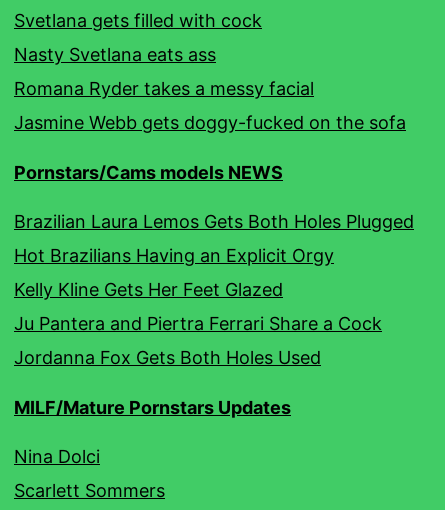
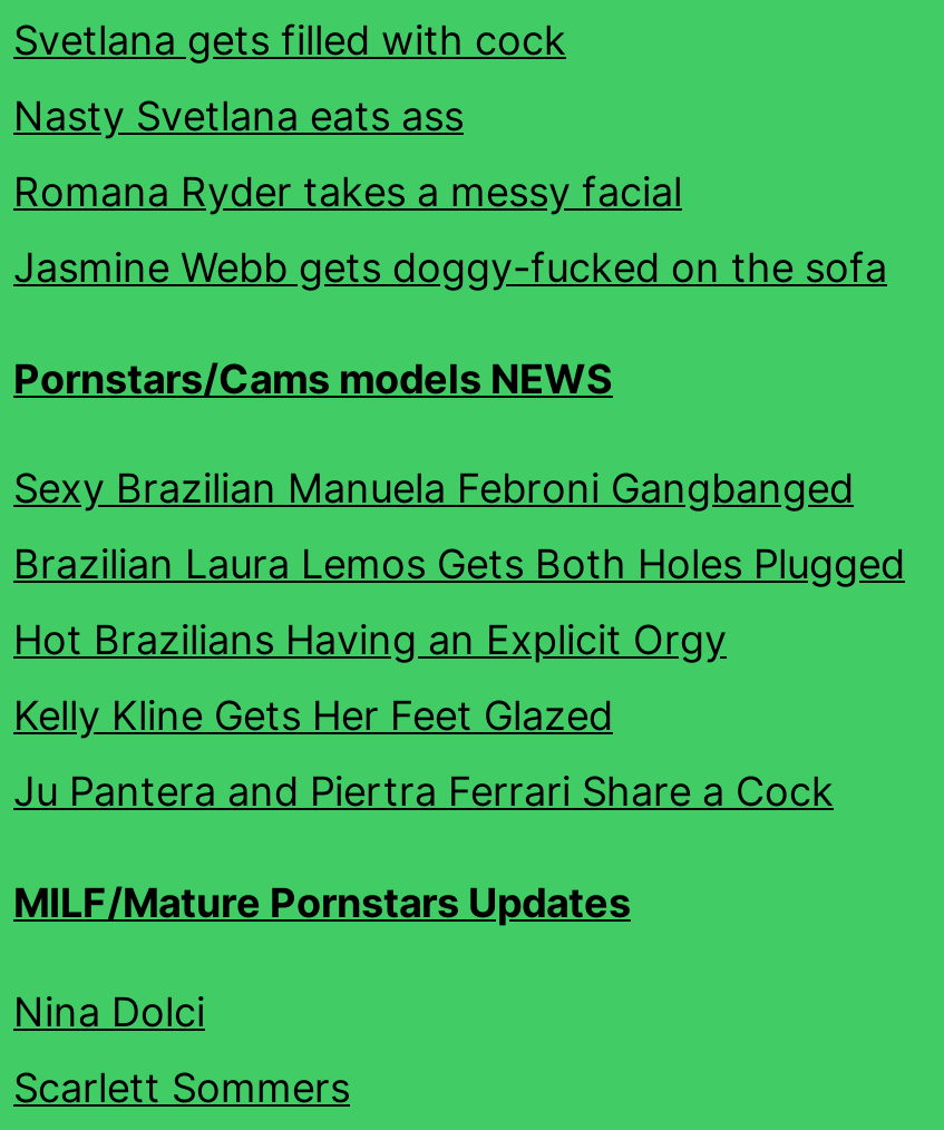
none -> [13,464,854,511] Sexy Brazilian Manuela Febroni Gangbanged
moved [14,211,414,334] -> [13,540,905,814]: Brazilian Laura Lemos Gets Both Holes Plugged | Hot Brazilians Having an Explicit Orgy | Kelly Kline Gets Her Feet Glazed | Ju Pantera and Piertra Ferrari Share a Cock
[14,347,321,368] Jordanna Fox Gets Both Holes Used -> none

